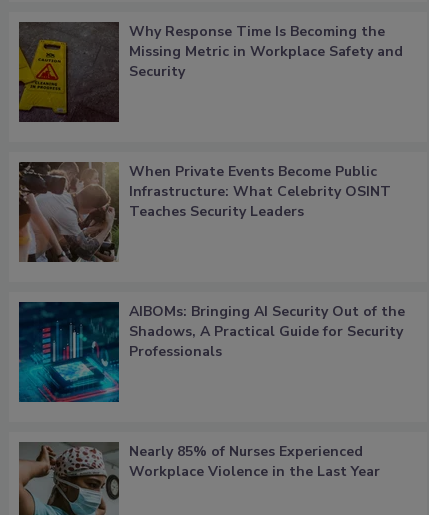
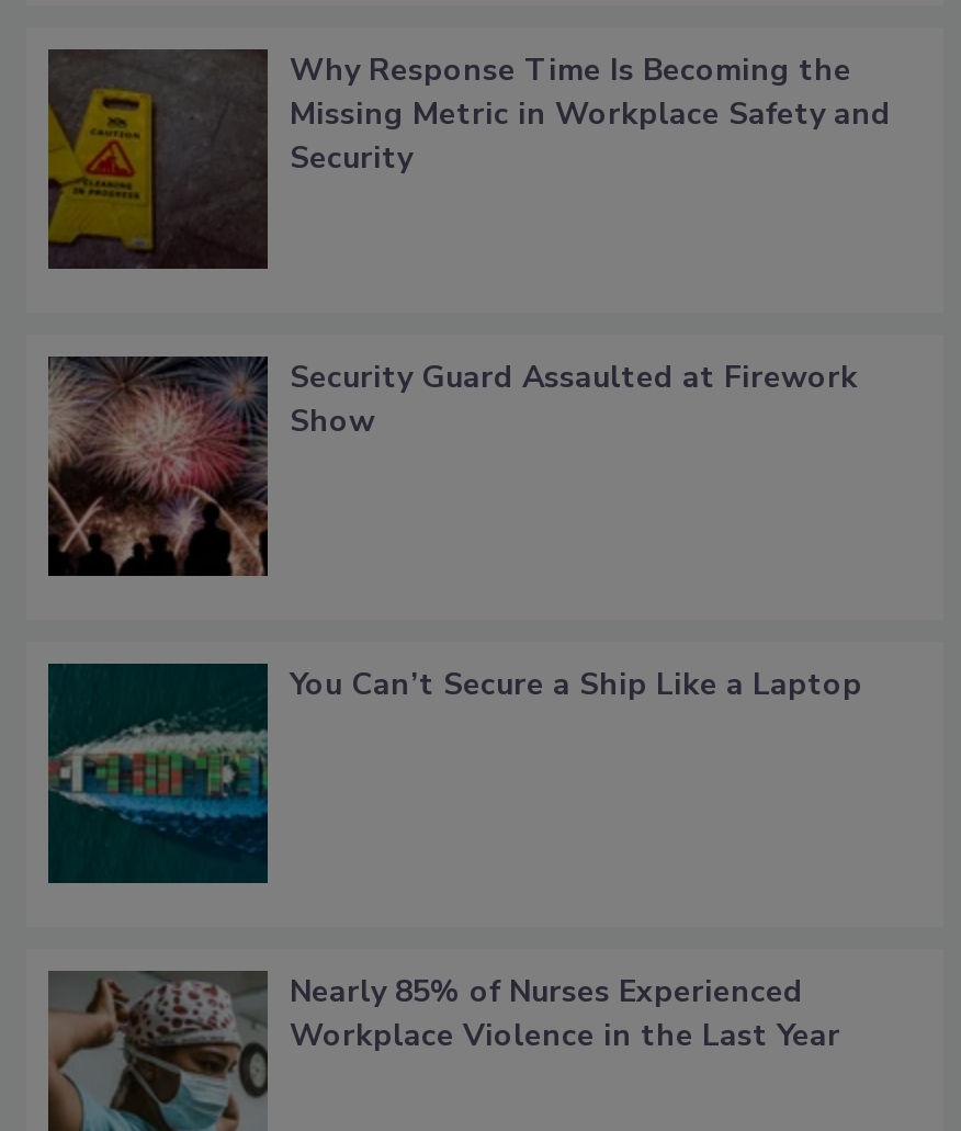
[18,162,391,263] [image] | When Private Events Become Public | Infrastructure: What Celebrity OSINT | Teaches Security Leaders -> [46,354,858,578] [image] | Security Guard Assaulted at Firework | Show
[18,302,405,403] [image] | AIBOMs: Bringing AI Security Out of the | Shadows, A Practical Guide for Security | Professionals -> [46,664,862,885] [image] | You Can’t Secure a Ship Like a Laptop

